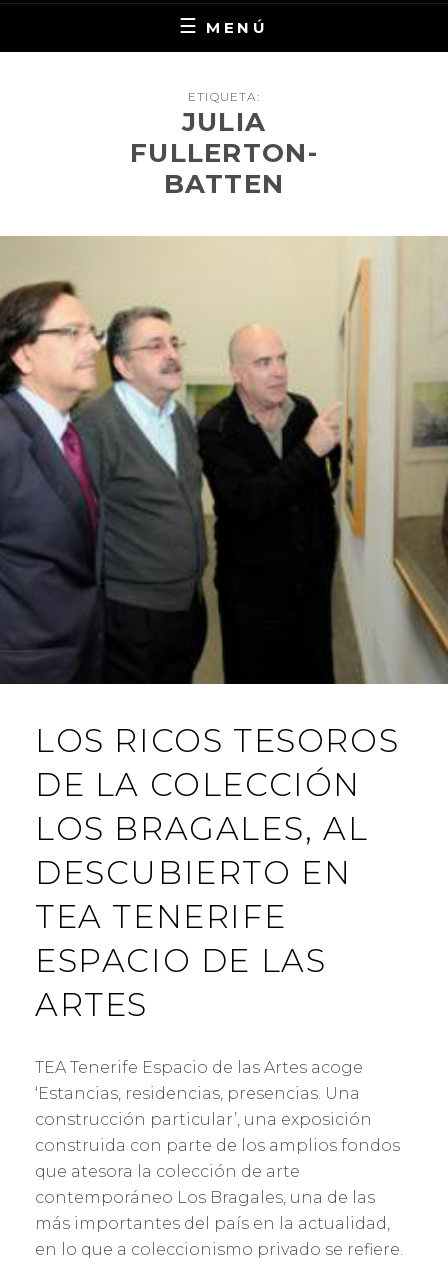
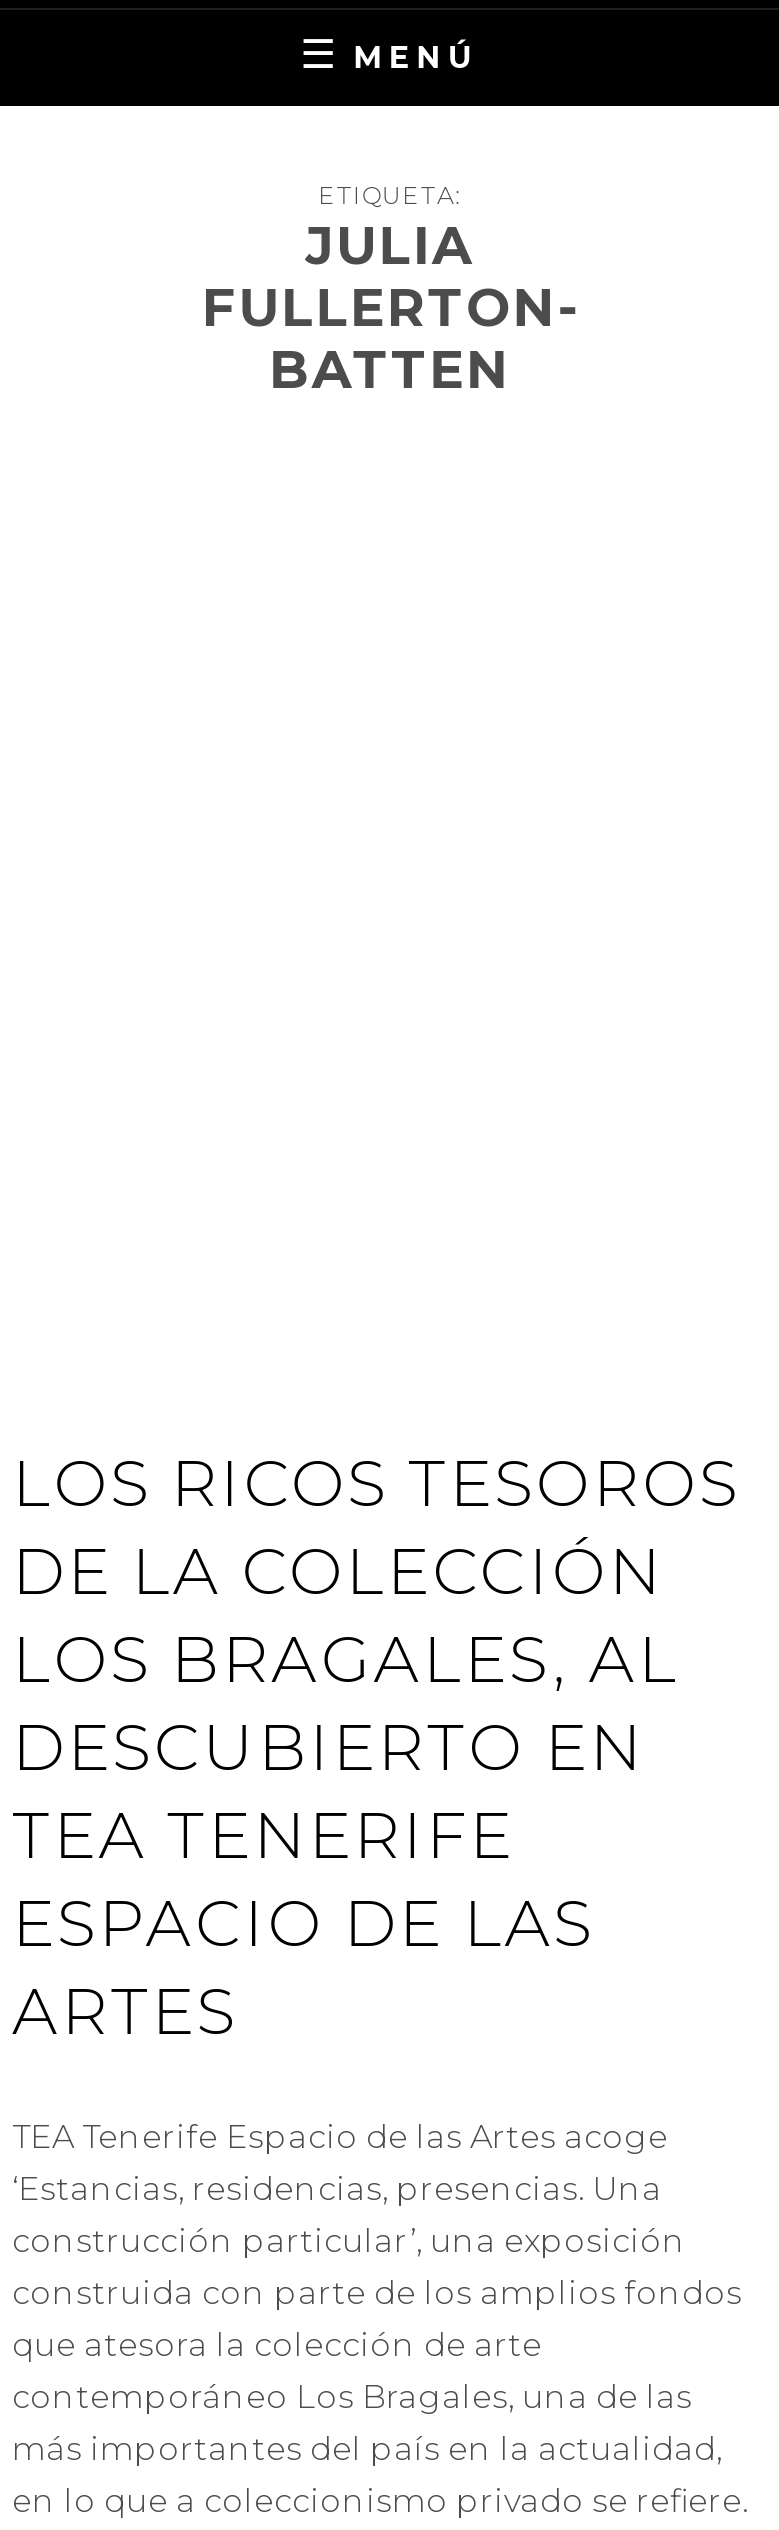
[3,235,445,685] [image] -> none

